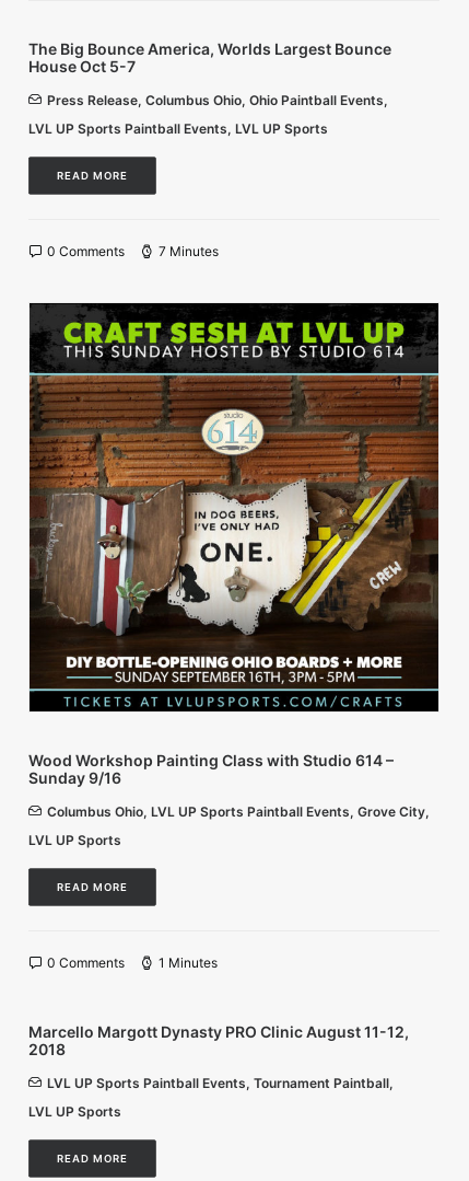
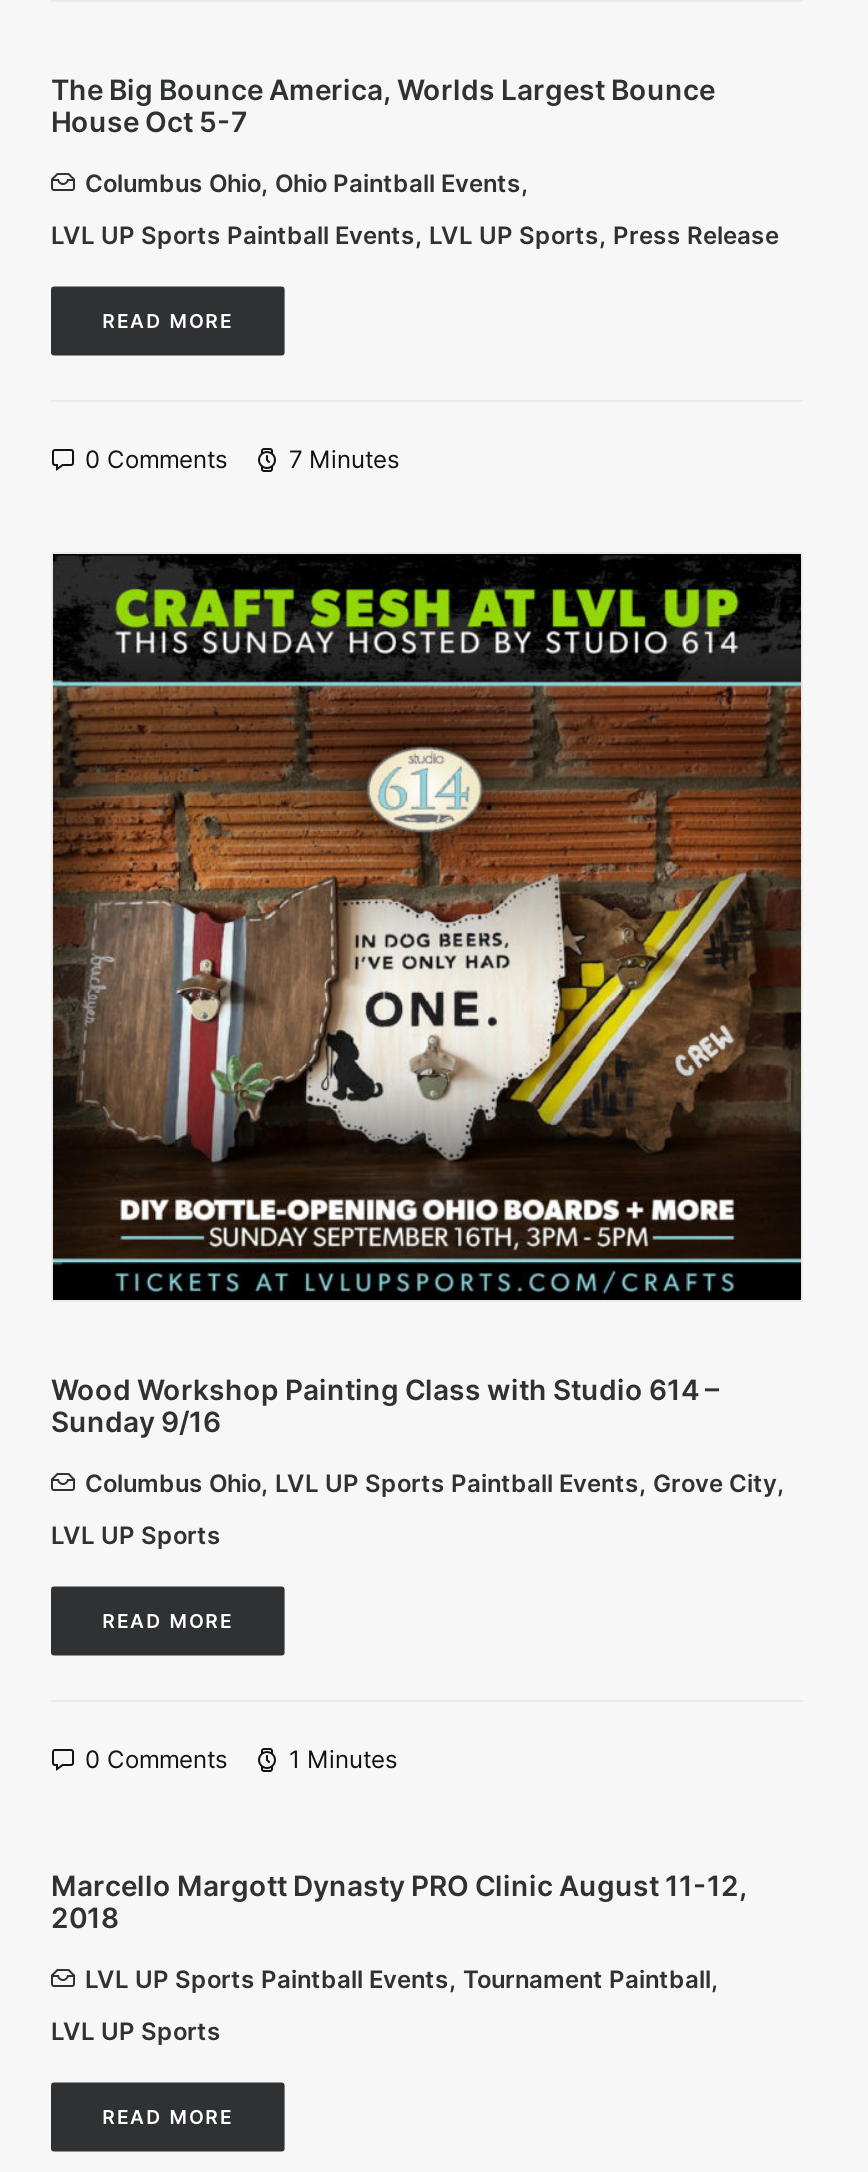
[47,92,388,108] Press Release, Columbus Ohio, Ohio Paintball Events, -> [85,168,529,198] Columbus Ohio, Ohio Paintball Events,
[28,120,328,137] LVL UP Sports Paintball Events, LVL UP Sports -> [51,220,779,250] LVL UP Sports Paintball Events, LVL UP Sports, Press Release

